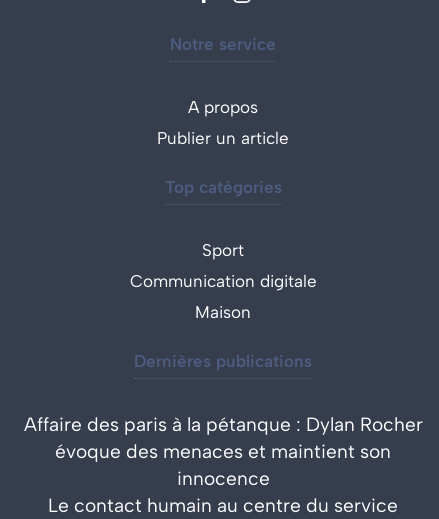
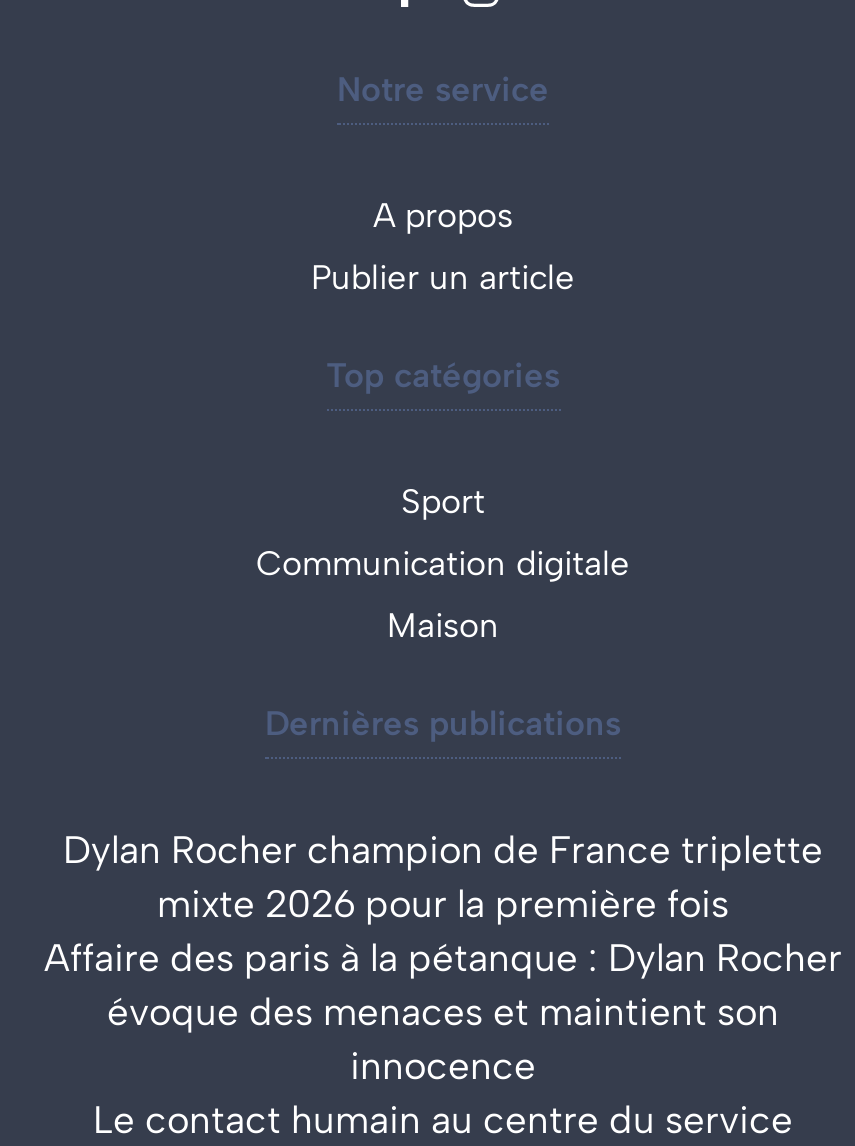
none -> [63,826,823,926] Dylan Rocher champion de France triplette | mixte 2026 pour la première fois

